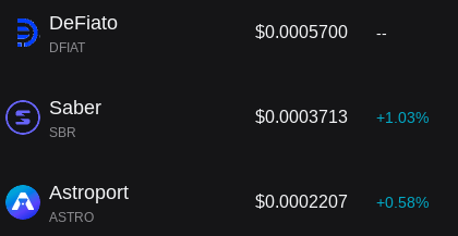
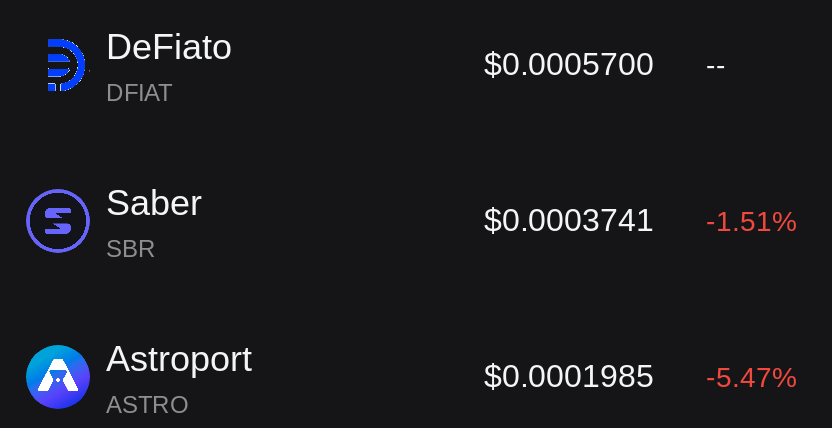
[255,108,348,126] $0.0003713 -> [484,203,654,237] $0.0003741
[376,109,429,126] +1.03% -> [706,205,796,237] -1.51%
[255,192,348,211] $0.0002207 -> [484,359,654,393] $0.0001985
[376,194,429,211] +0.58% -> [706,361,796,393] -5.47%

